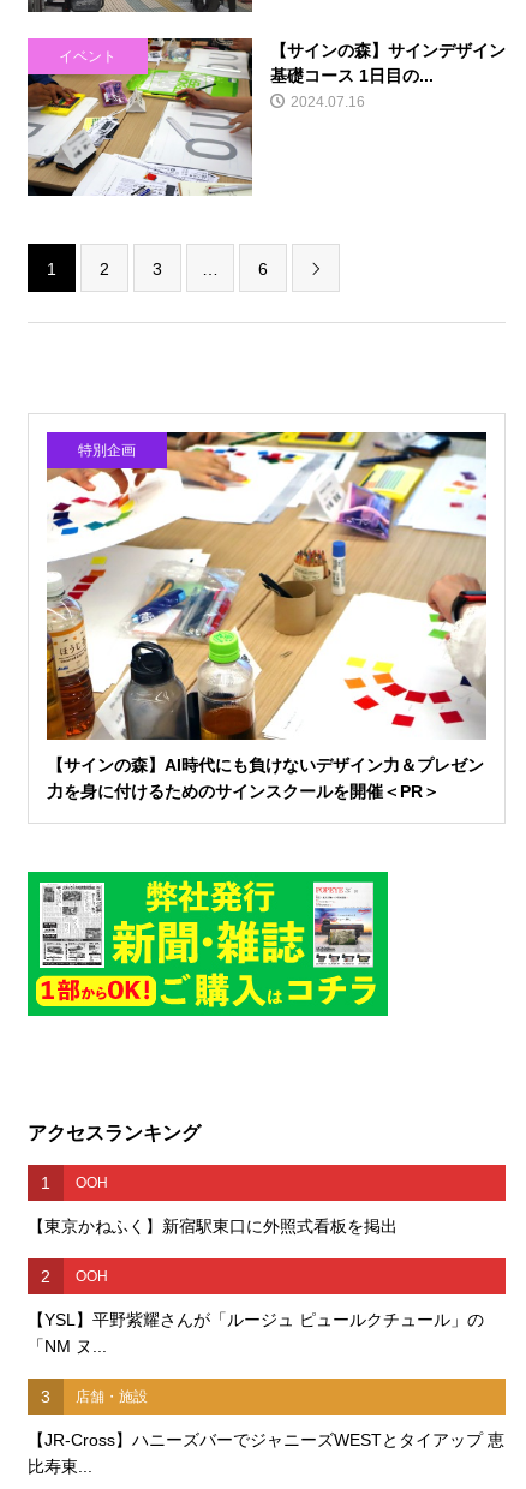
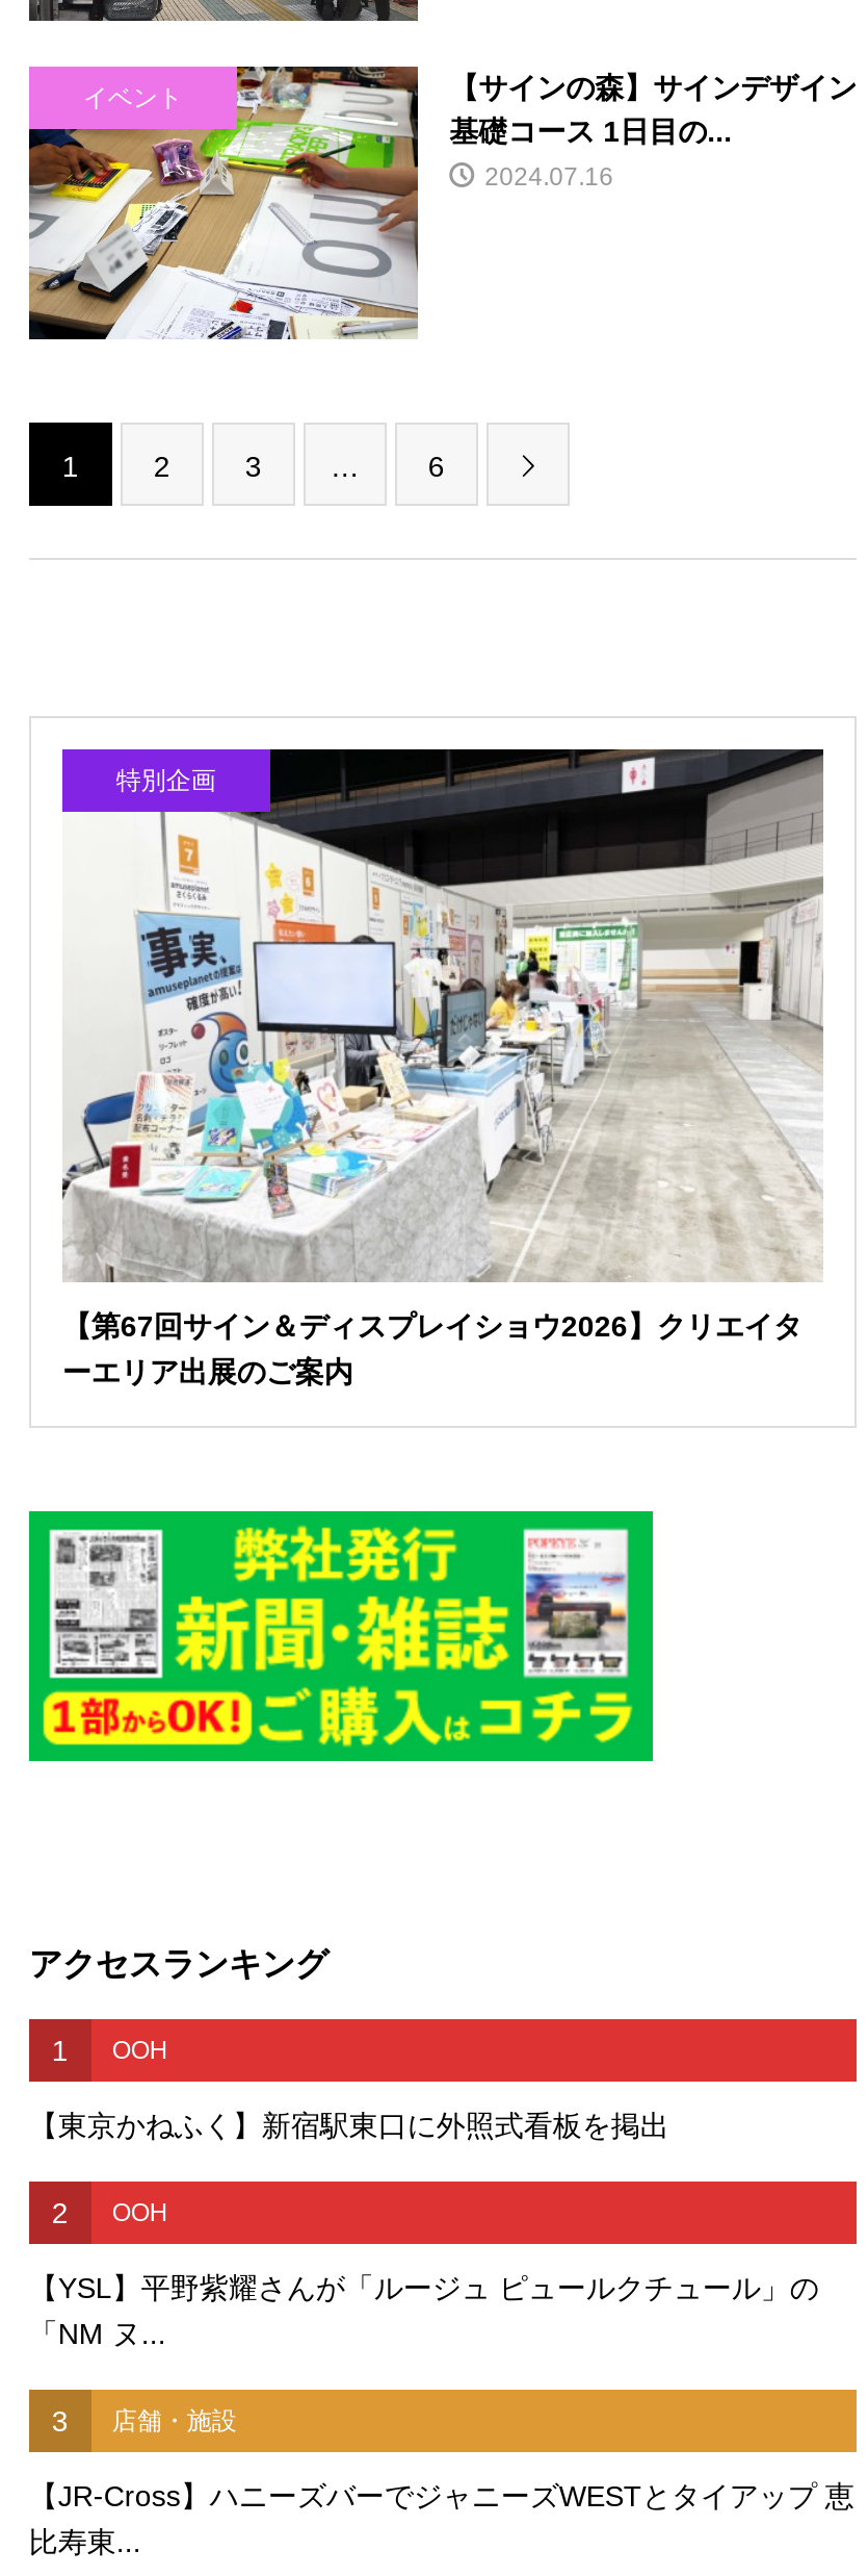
[46,431,486,801] [image] | 【サインの森】AI時代にも負けないデザイン力＆プレゼン | 力を身に付けるためのサインスクールを開催＜PR＞ -> [60,747,825,1388] [image] | 【第67回サイン＆ディスプレイショウ2026】クリエイタ | ーエリア出展のご案内

